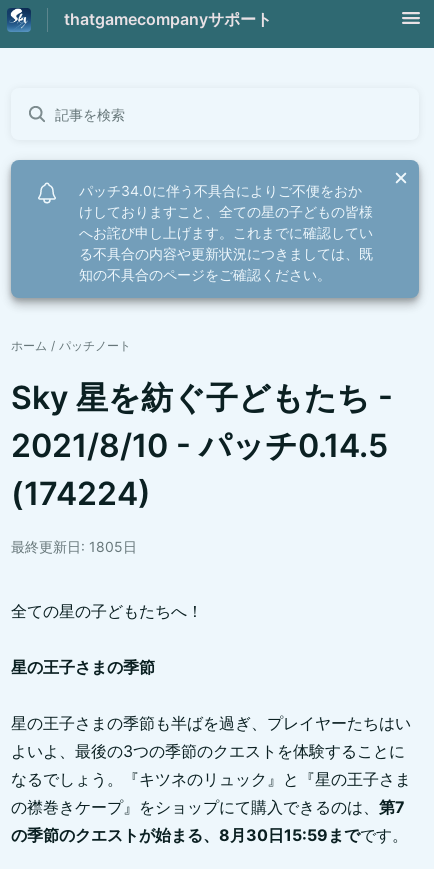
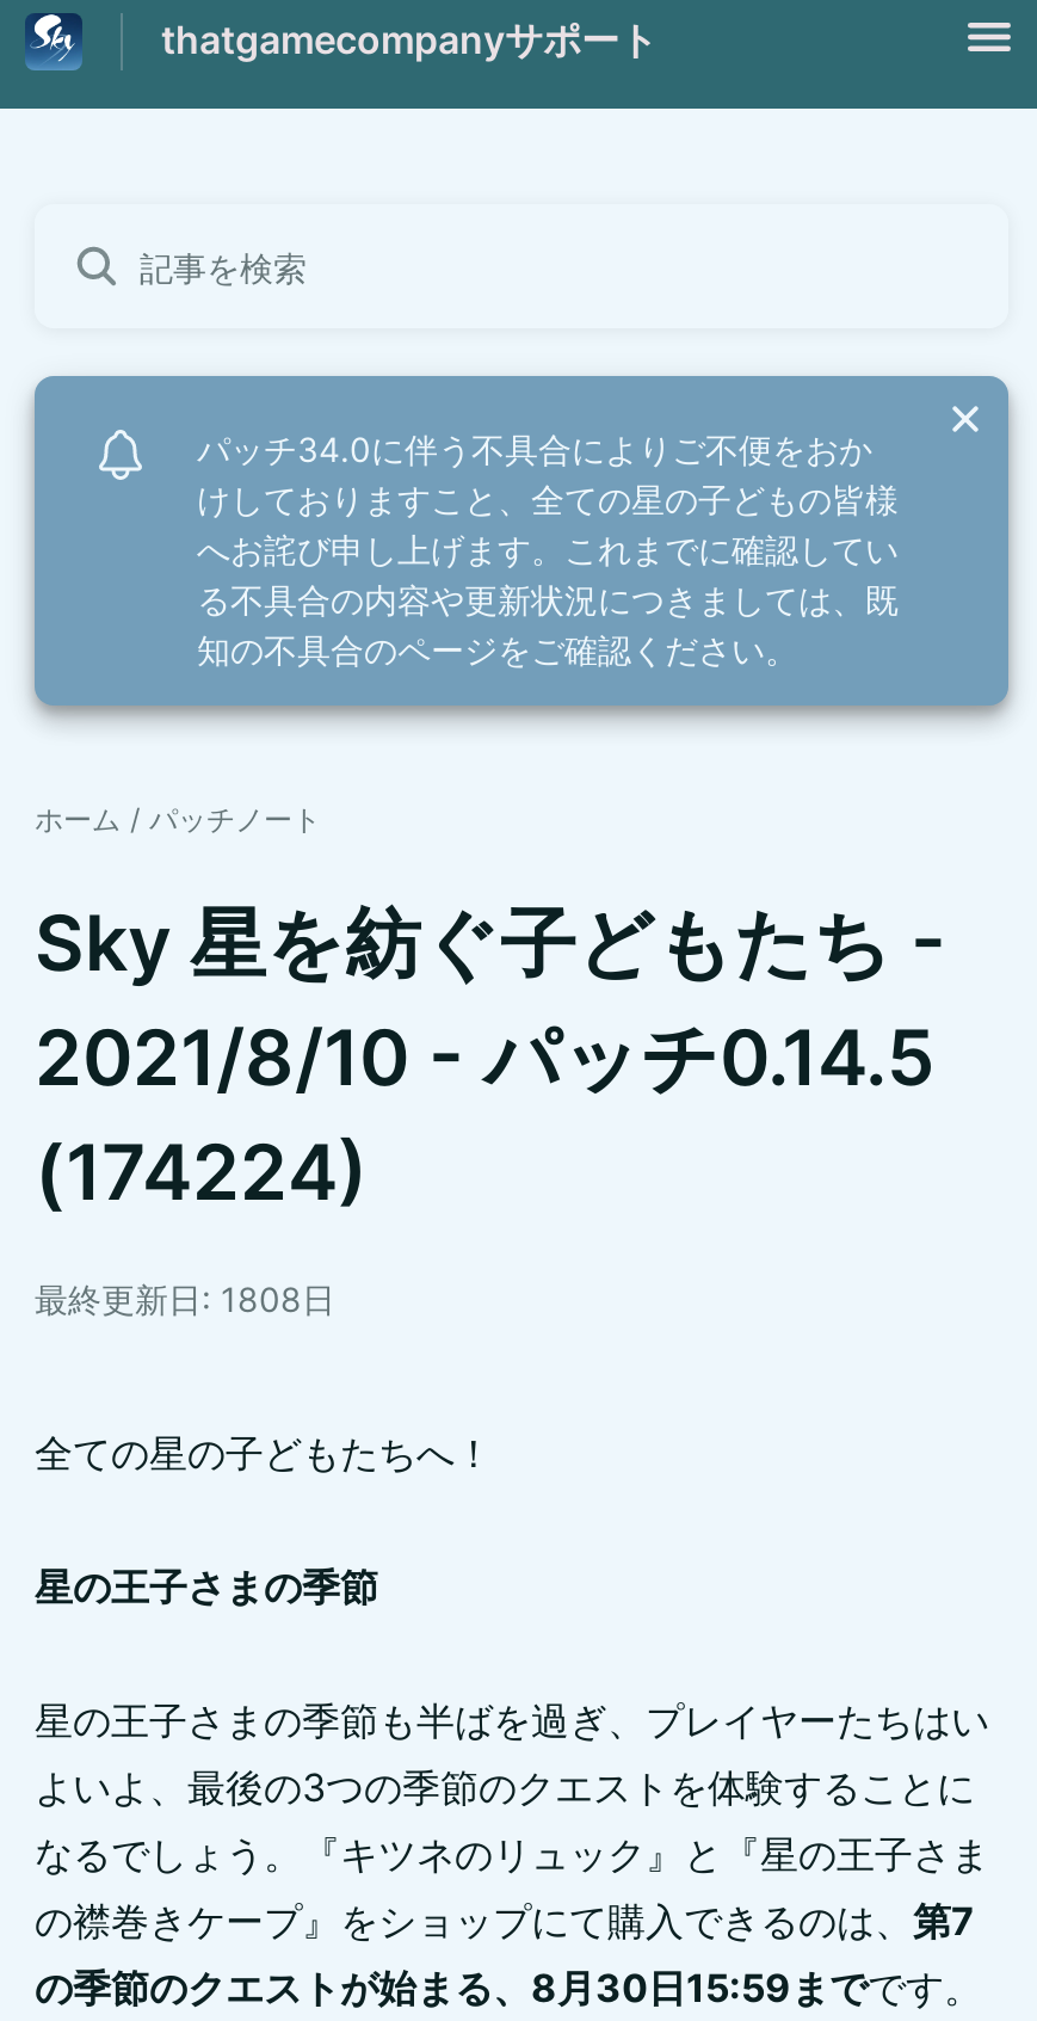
[11,538,137,555] 最終更新日: 1805日 -> [35,1278,335,1319] 最終更新日: 1808日

